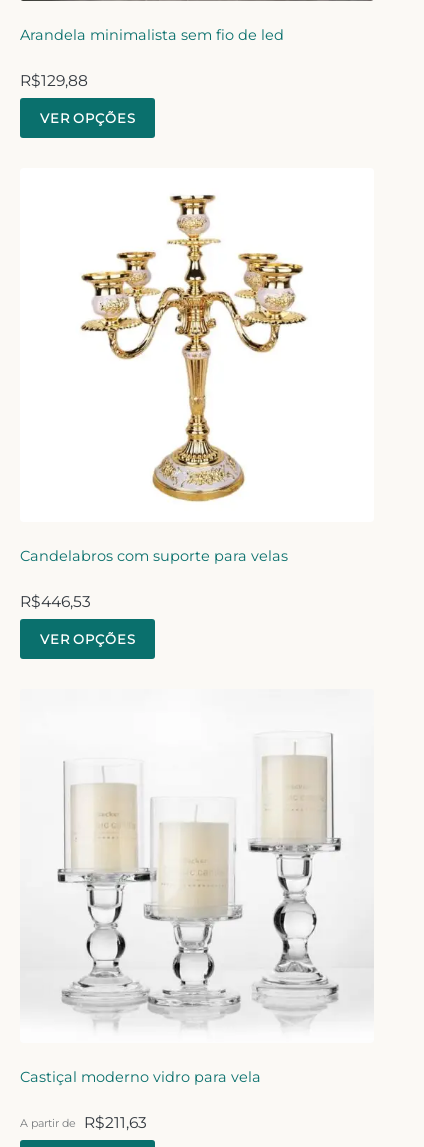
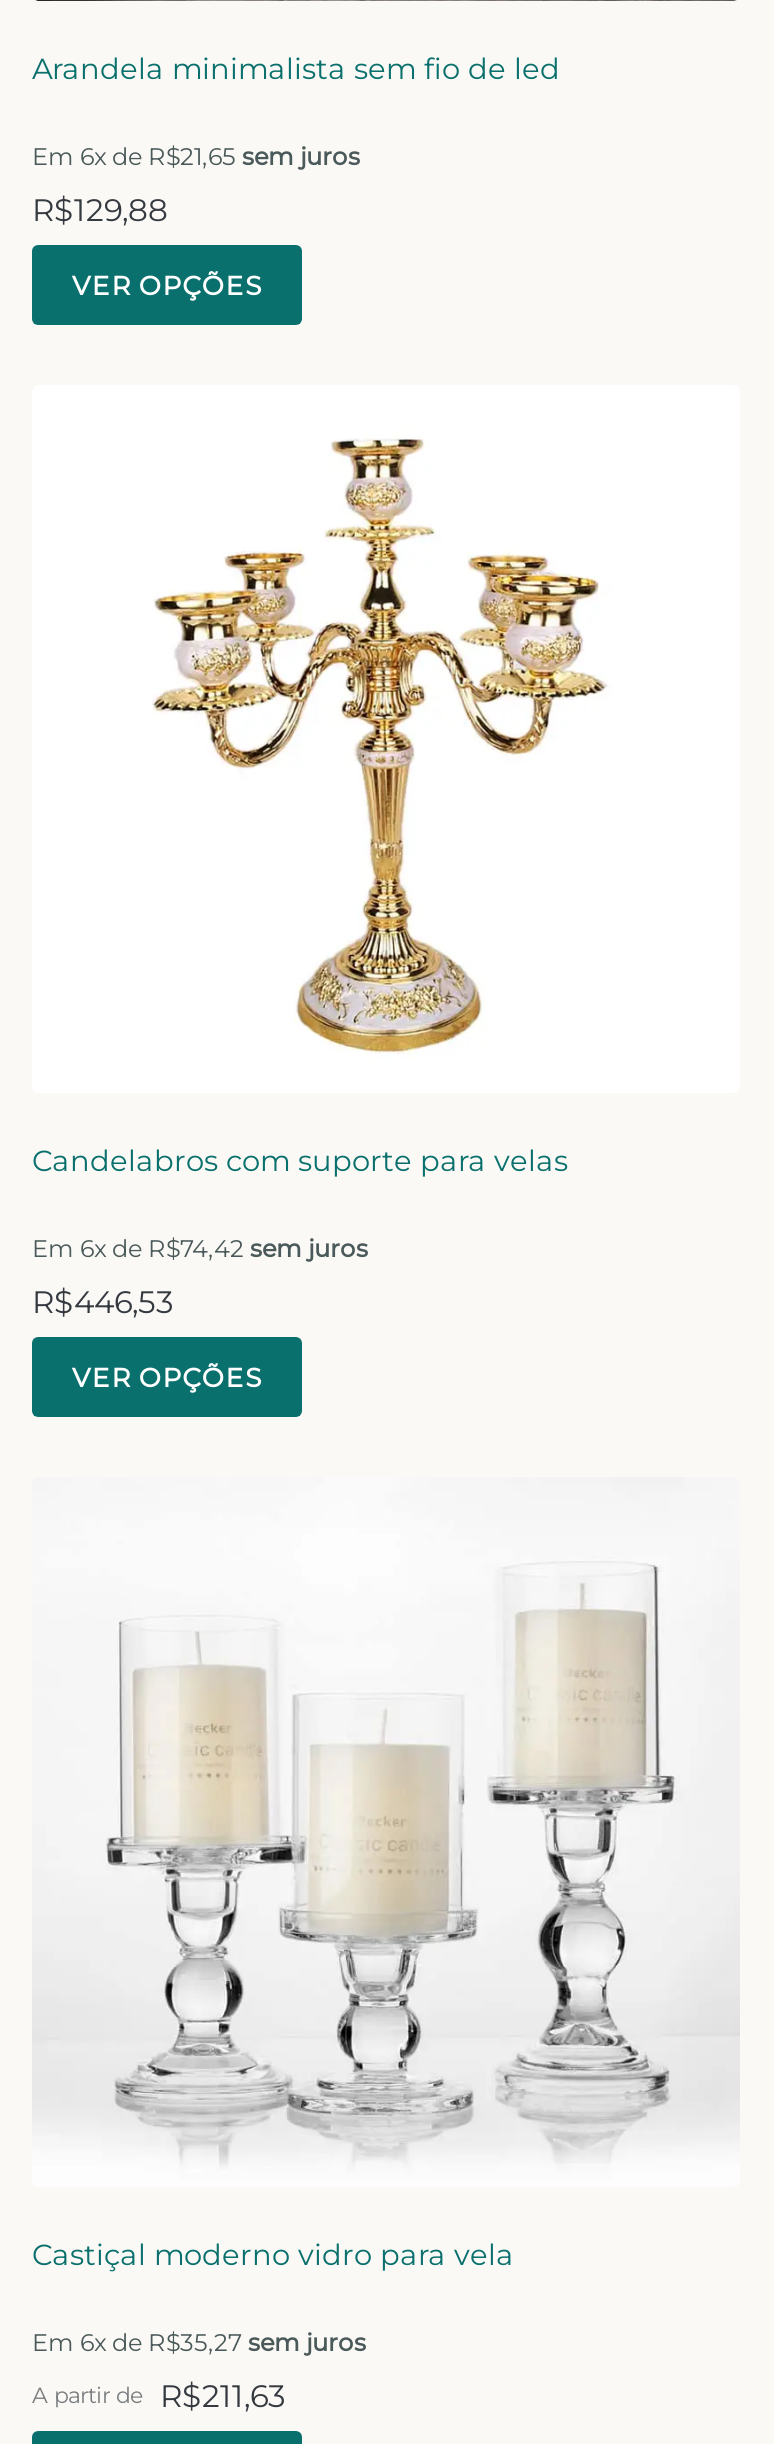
none -> [32,142,360,172] Em 6x de R$21,65 sem juros
none -> [32,1234,368,1264] Em 6x de R$74,42 sem juros
none -> [32,2327,366,2357] Em 6x de R$35,27 sem juros

